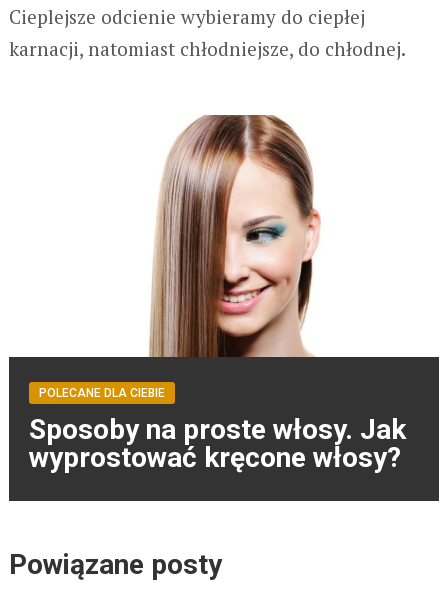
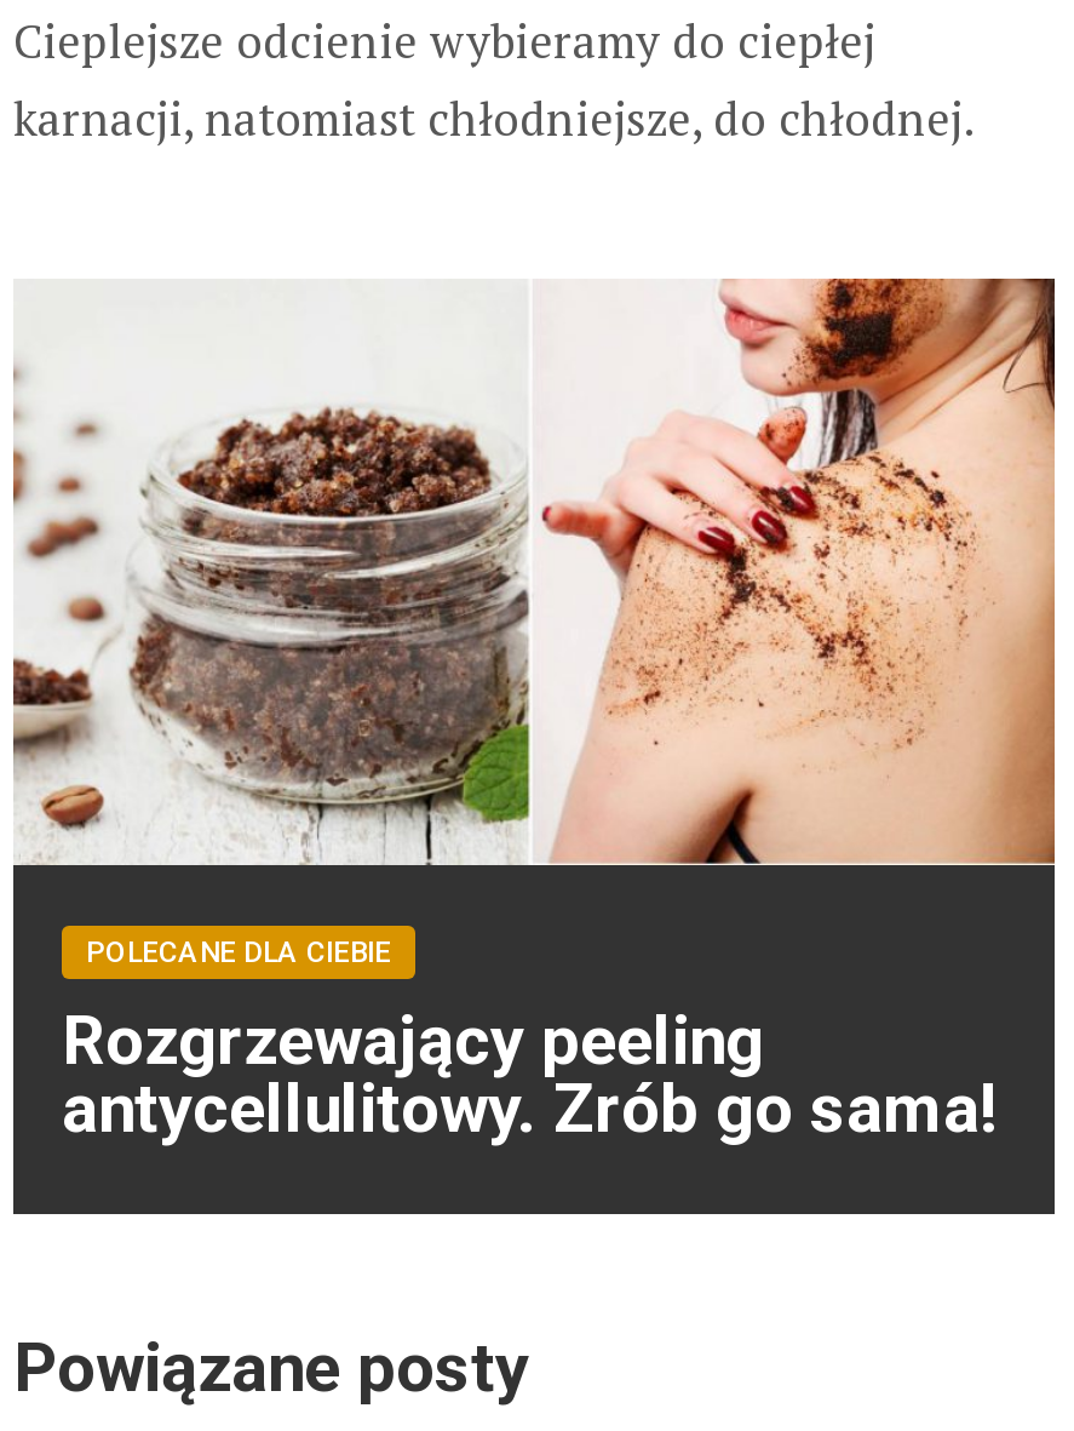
[9,114,439,358] [image] -> [11,276,1057,868] [image]
[29,413,406,474] Sposoby na proste włosy. Jak | wyprostować kręcone włosy? -> [62,1000,997,1148] Rozgrzewający peeling | antycellulitowy. Zrób go sama!

